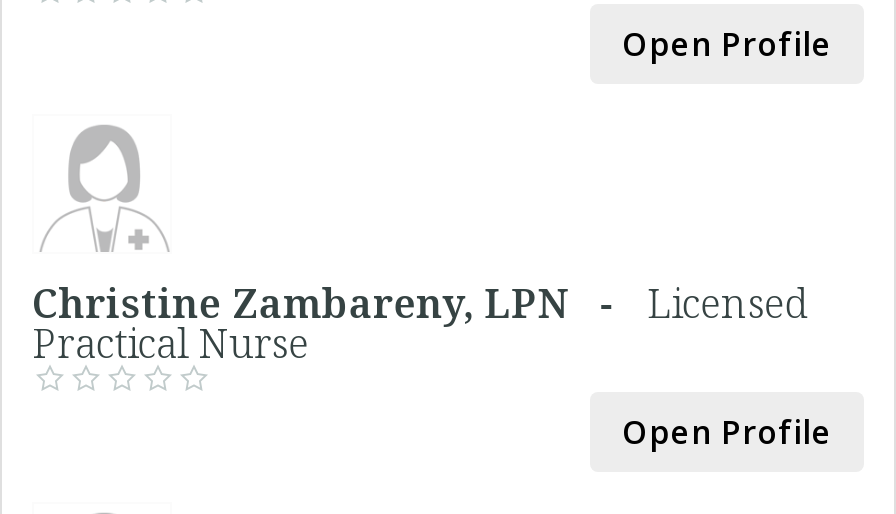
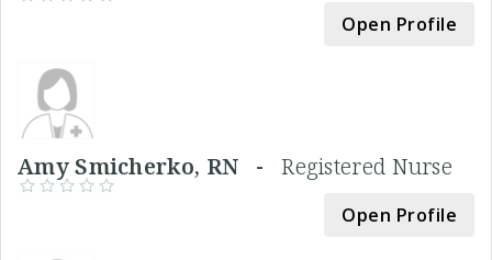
[32,275,807,369] Christine Zambareny, LPN - Licensed | Practical Nurse -> [18,151,452,180] Amy Smicherko, RN - Registered Nurse

